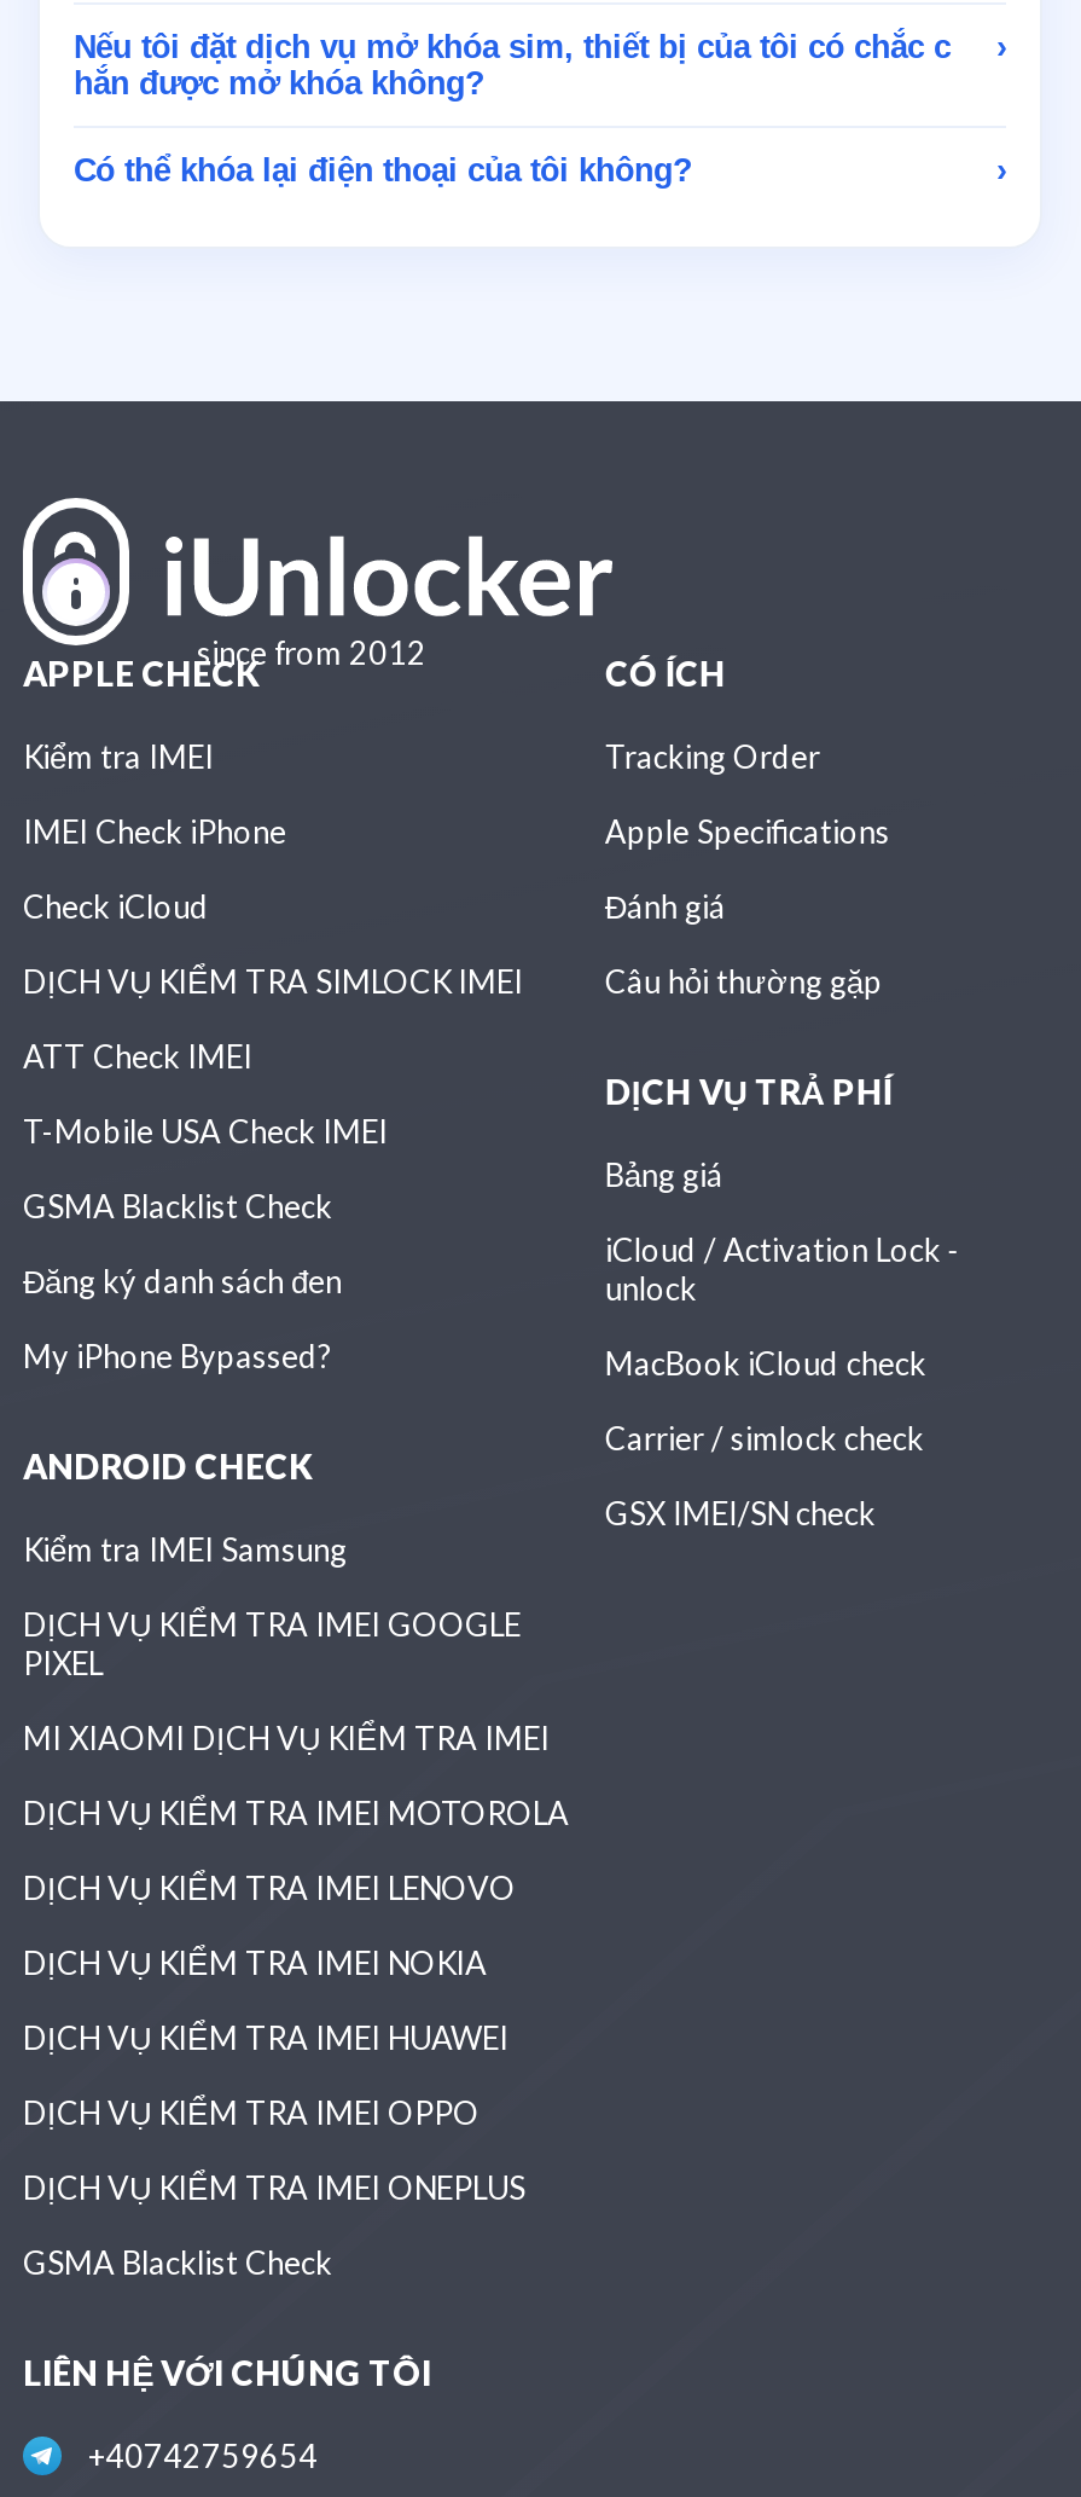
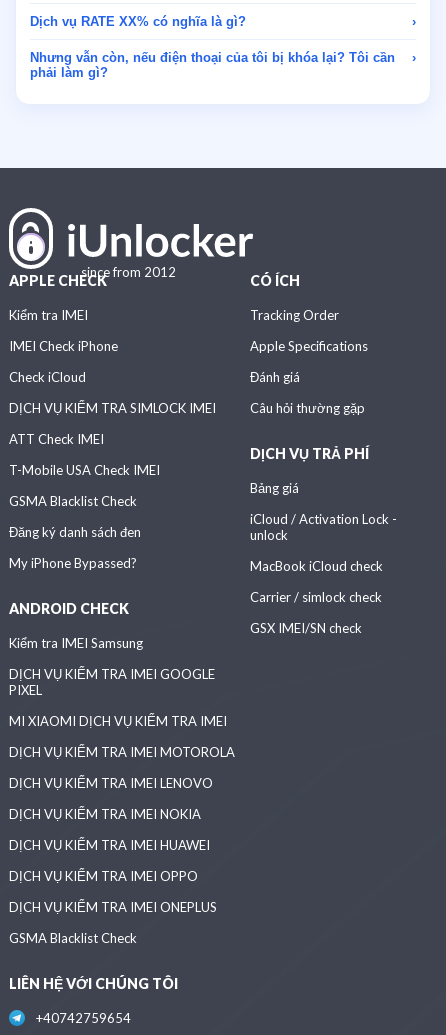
[74,30,951,102] Nếu tôi đặt dịch vụ mở khóa sim, thiết bị của tôi có chắc c | hắn được mở khóa không? -> [30,14,246,29] Dịch vụ RATE XX% có nghĩa là gì?
[74,153,692,189] Có thể khóa lại điện thoại của tôi không? -> [30,50,395,80] Nhưng vẫn còn, nếu điện thoại của tôi bị khóa lại? Tôi cần | phải làm gì?

